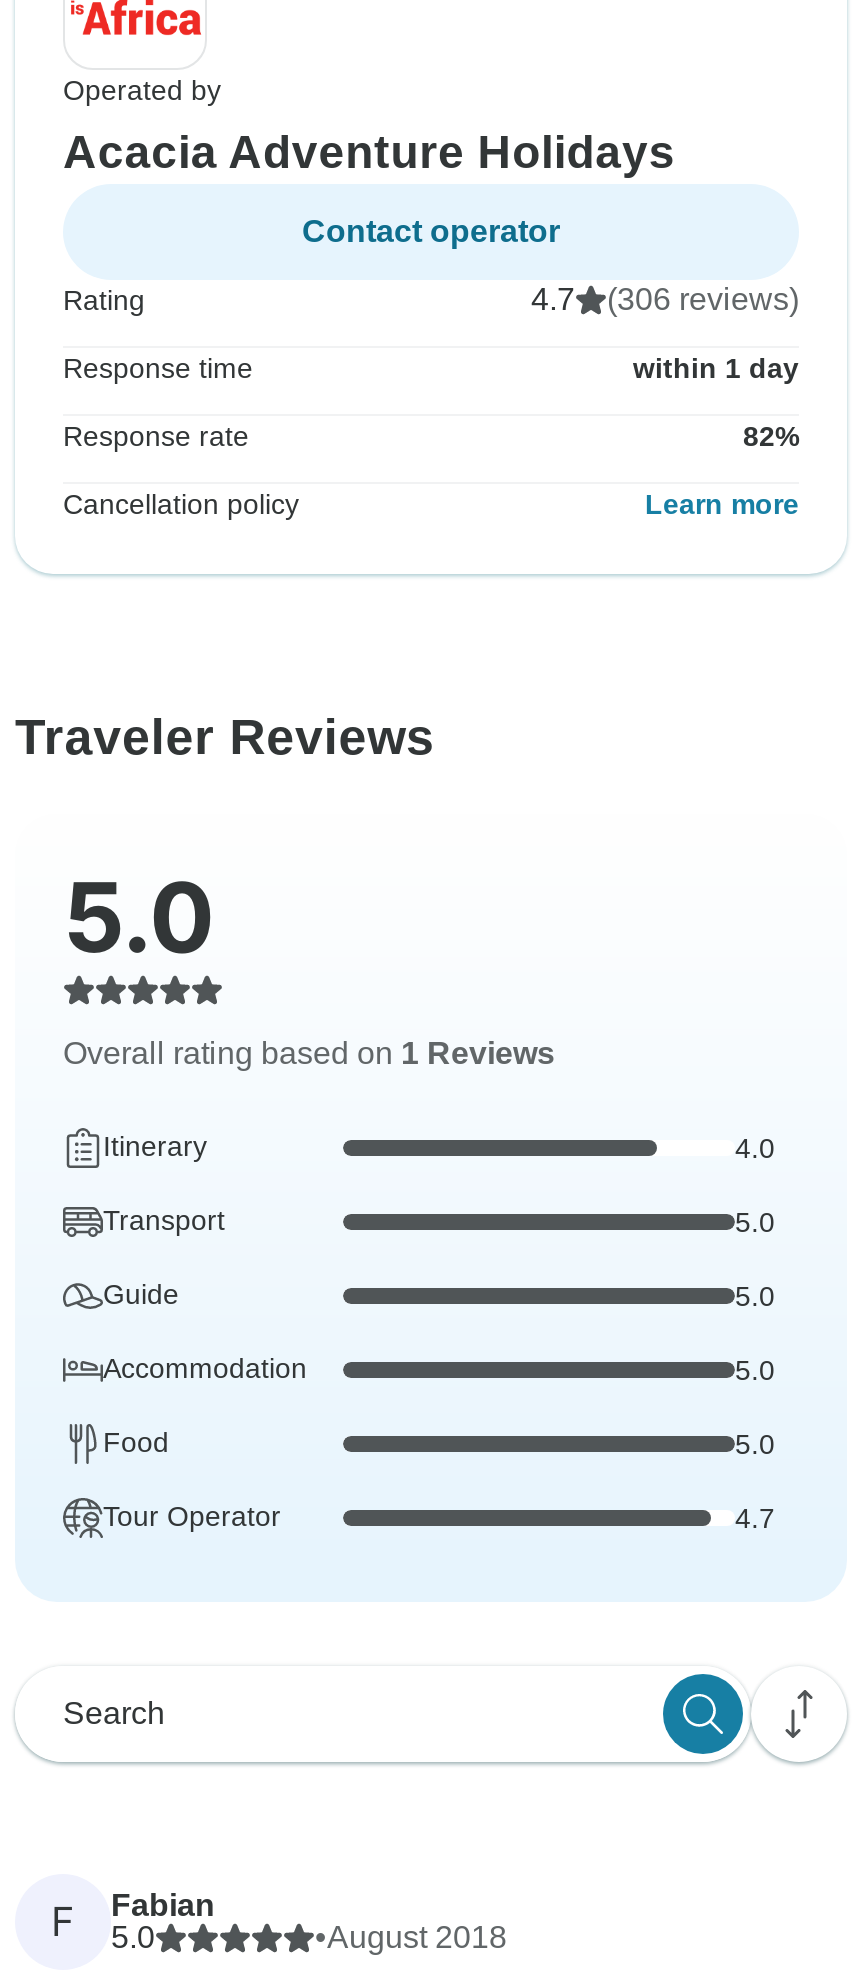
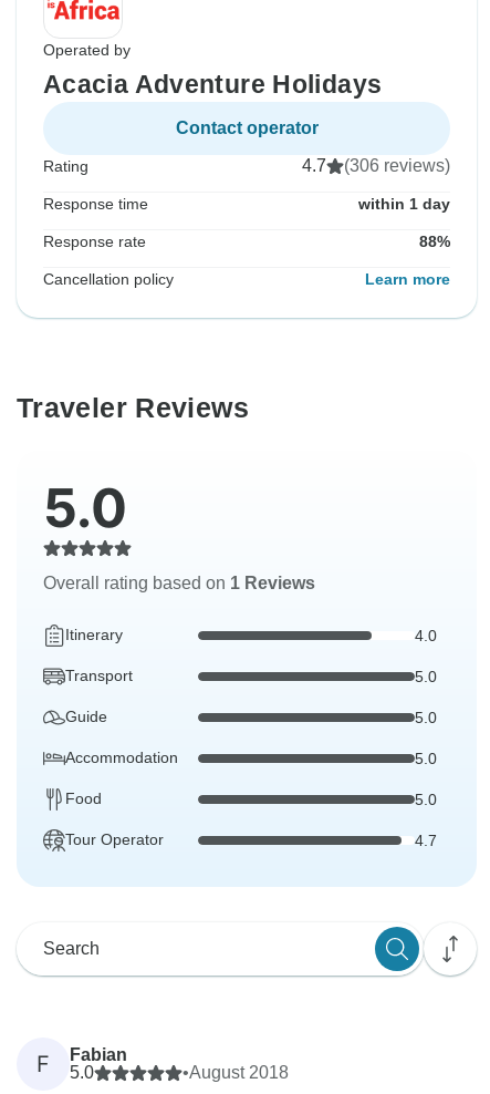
[743,421,799,453] 82% -> [419,233,450,251] 88%

